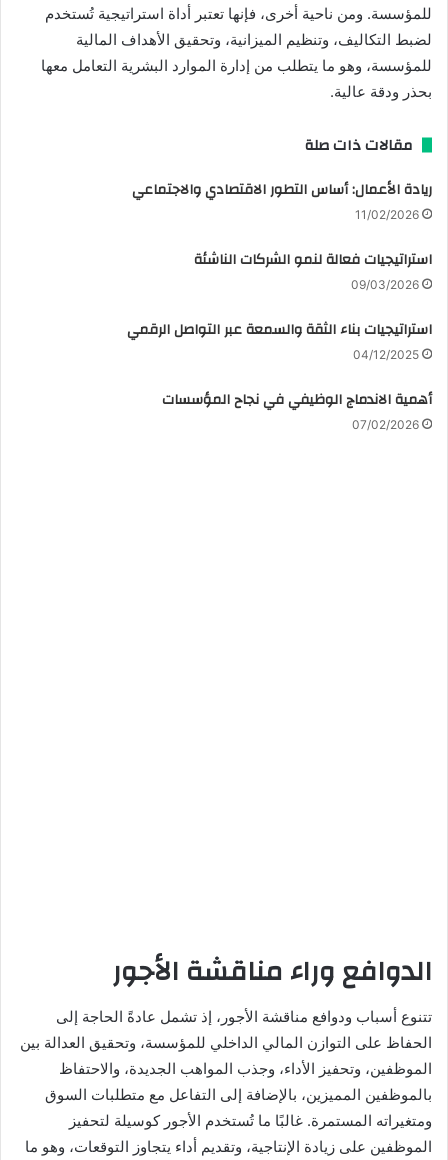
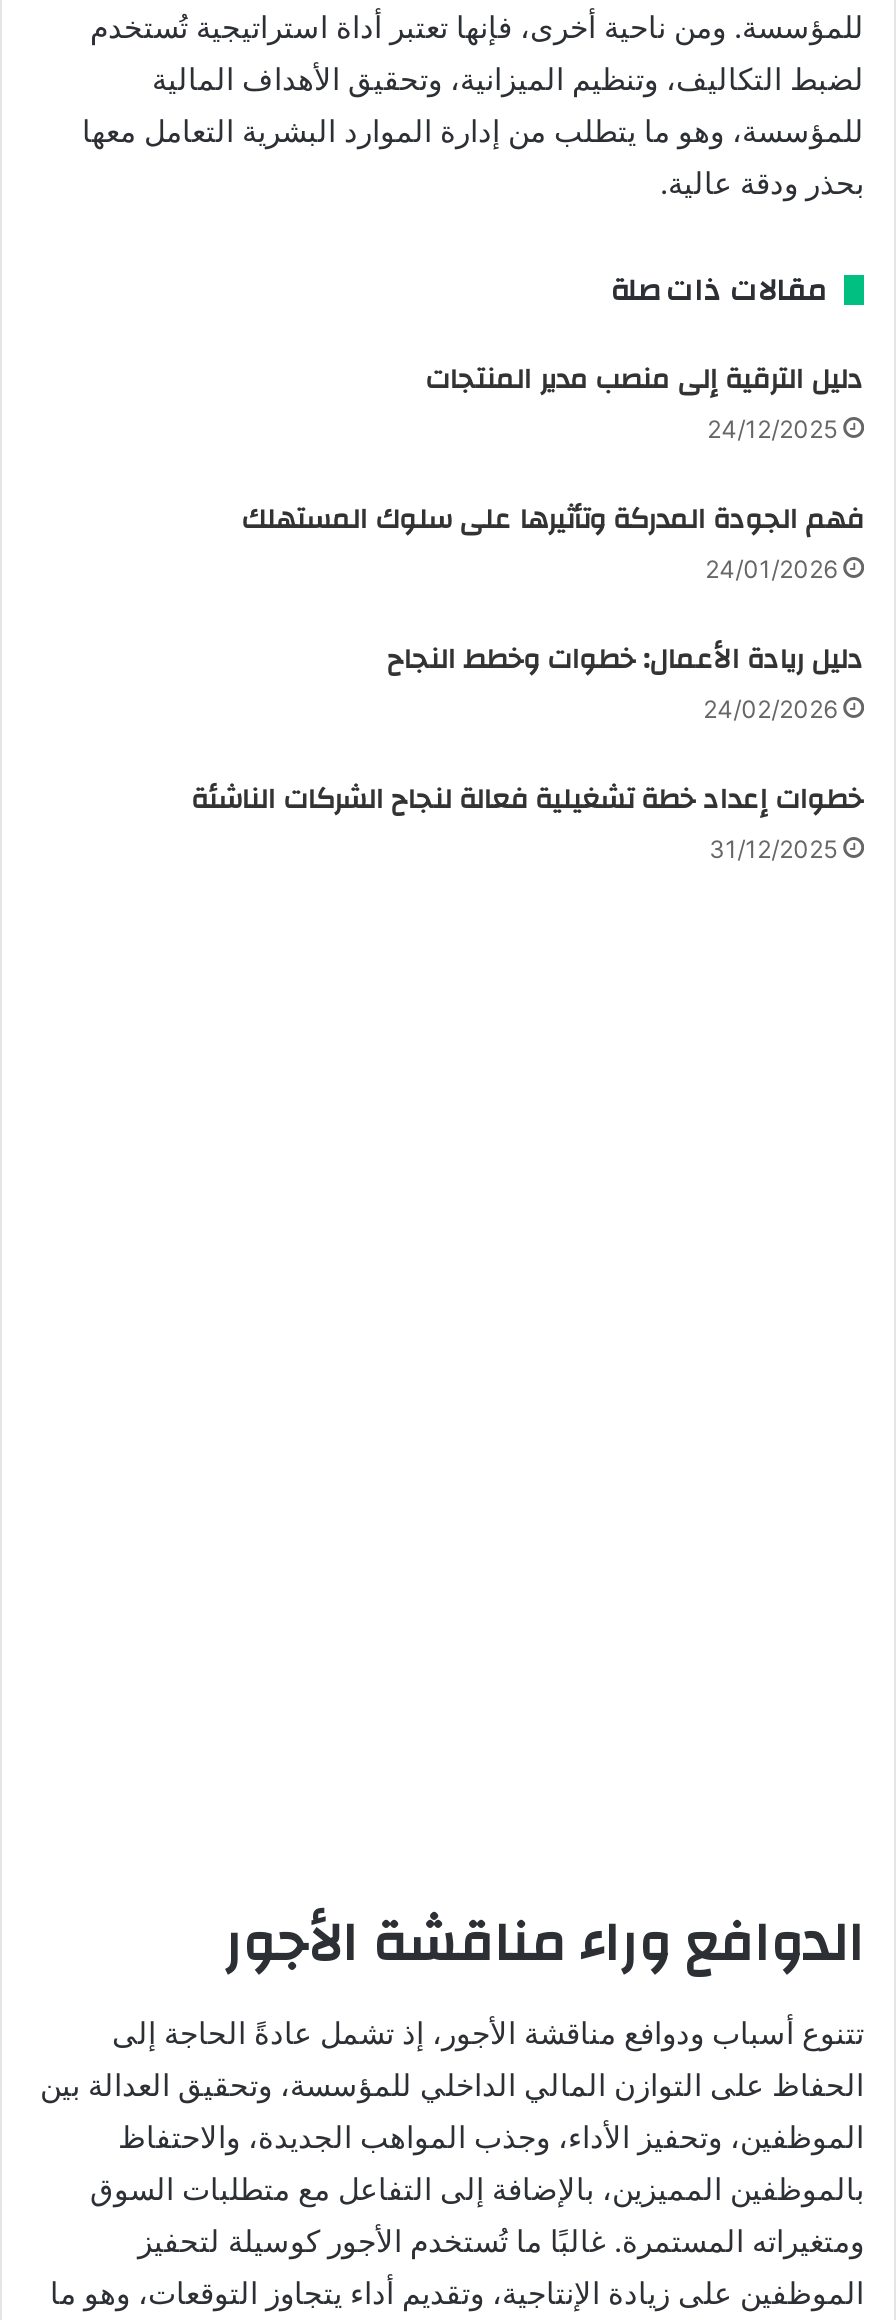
[132,176,432,221] ريادة الأعمال: أساس التطور الاقتصادي والاجتماعي | 11/02/2026 -> [425,353,863,443] دليل الترقية إلى منصب مدير المنتجات | 24/12/2025
[194,246,432,291] استراتيجيات فعالة لنمو الشركات الناشئة | 09/03/2026 -> [241,493,863,583] فهم الجودة المدركة وتأثيرها على سلوك المستهلك | 24/01/2026
[127,316,432,361] استراتيجيات بناء الثقة والسمعة عبر التواصل الرقمي | 04/12/2025 -> [387,633,863,723] دليل ريادة الأعمال: خطوات وخطط النجاح | 24/02/2026
[162,386,432,431] أهمية الاندماج الوظيفي في نجاح المؤسسات | 07/02/2026 -> [191,773,863,863] خطوات إعداد خطة تشغيلية فعالة لنجاح الشركات الناشئة | 31/12/2025

